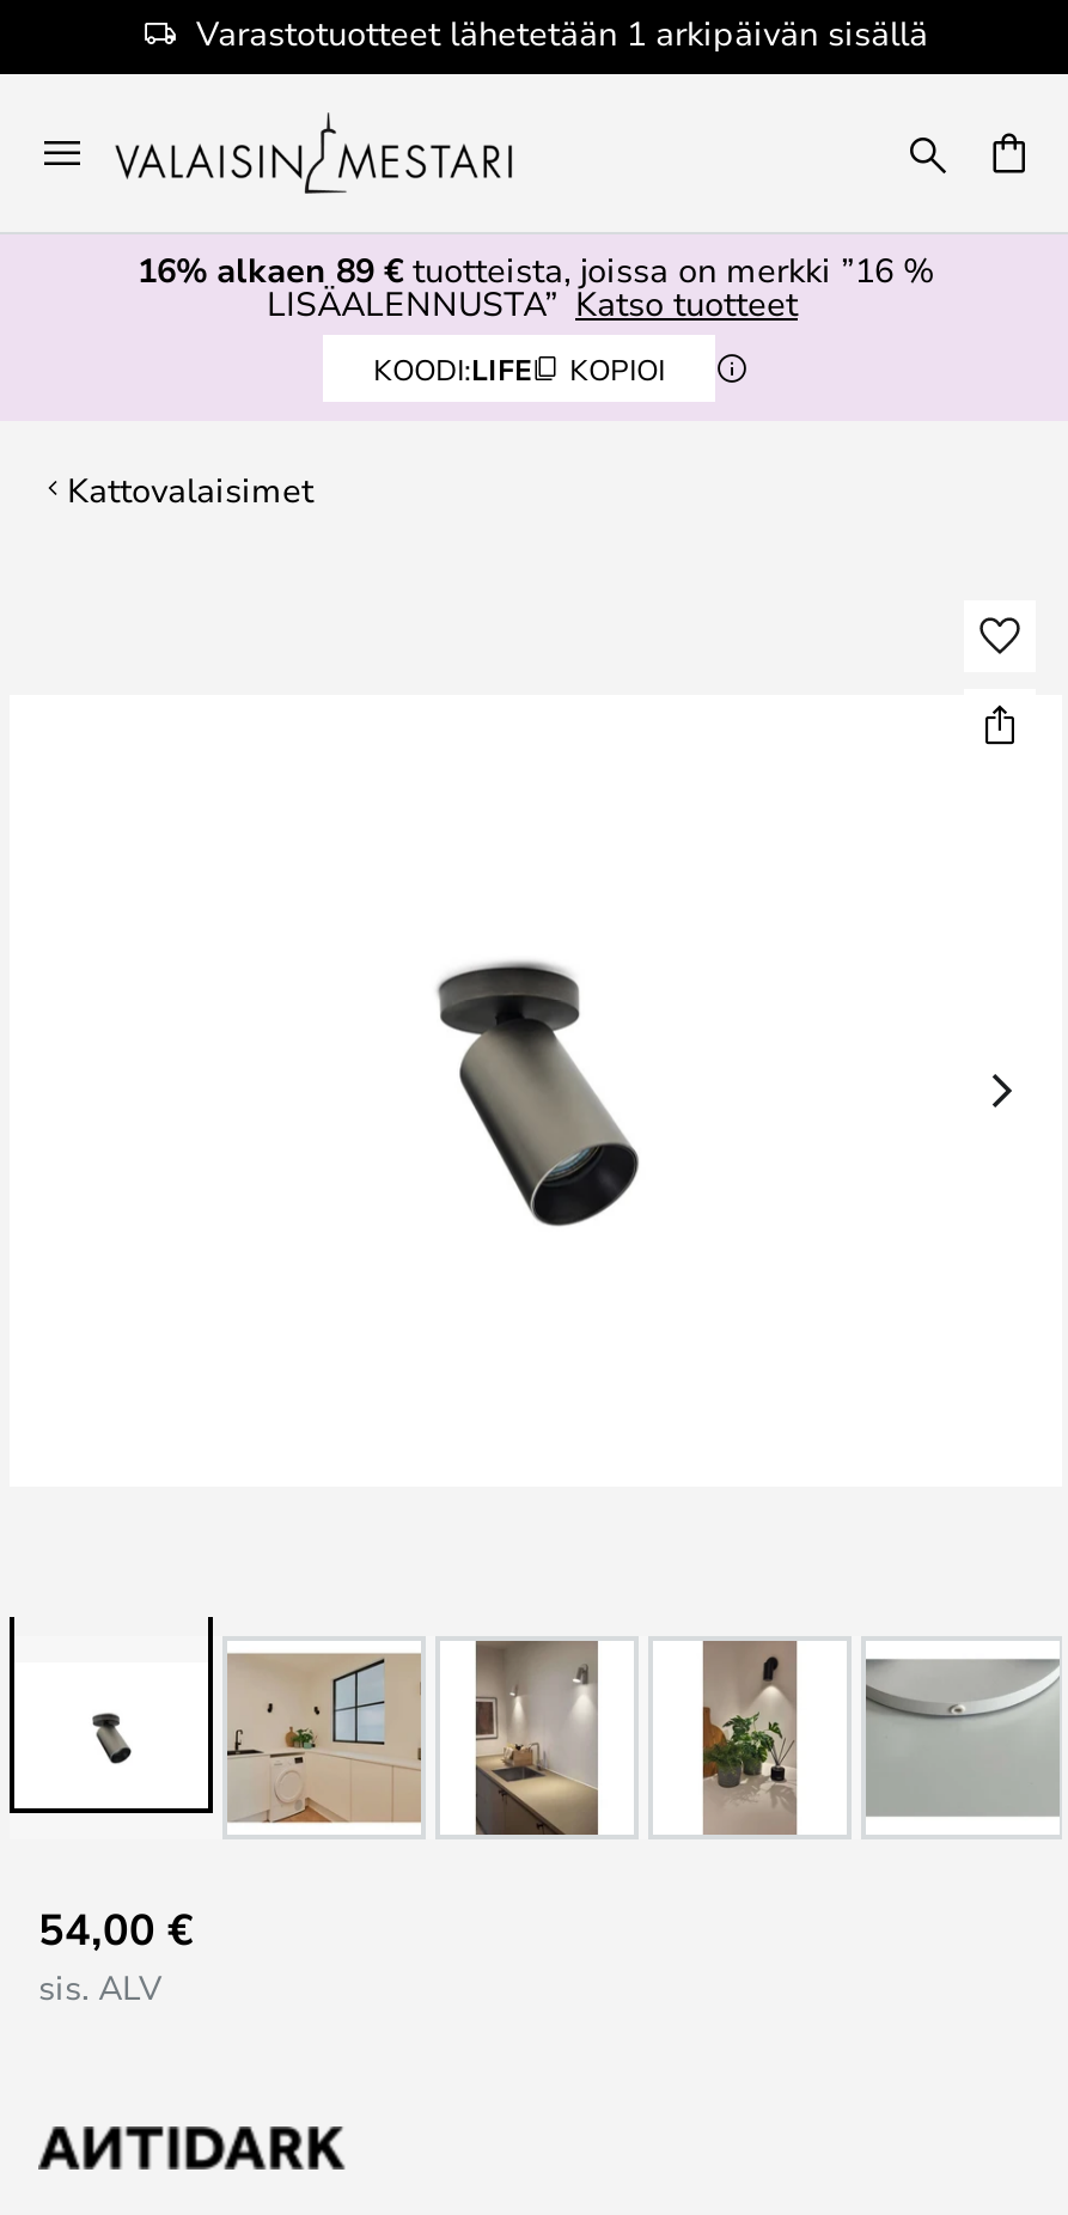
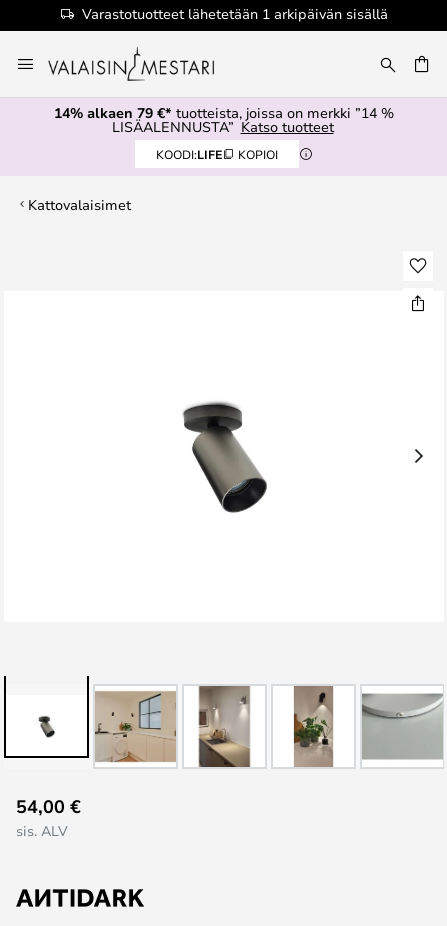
[138,246,934,292] 16% alkaen 89 €tuotteista, joissa on merkki ”16 % -> [54,103,394,122] 14% alkaen 79 €* tuotteista, joissa on merkki ”14 %

